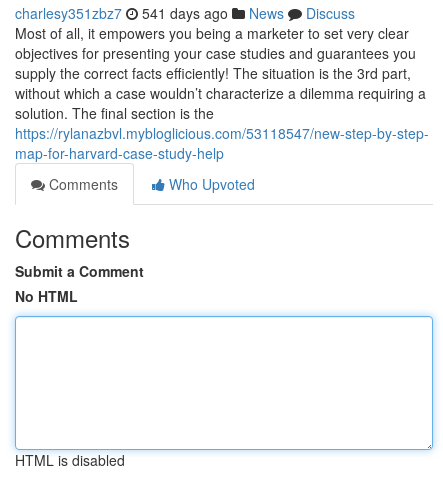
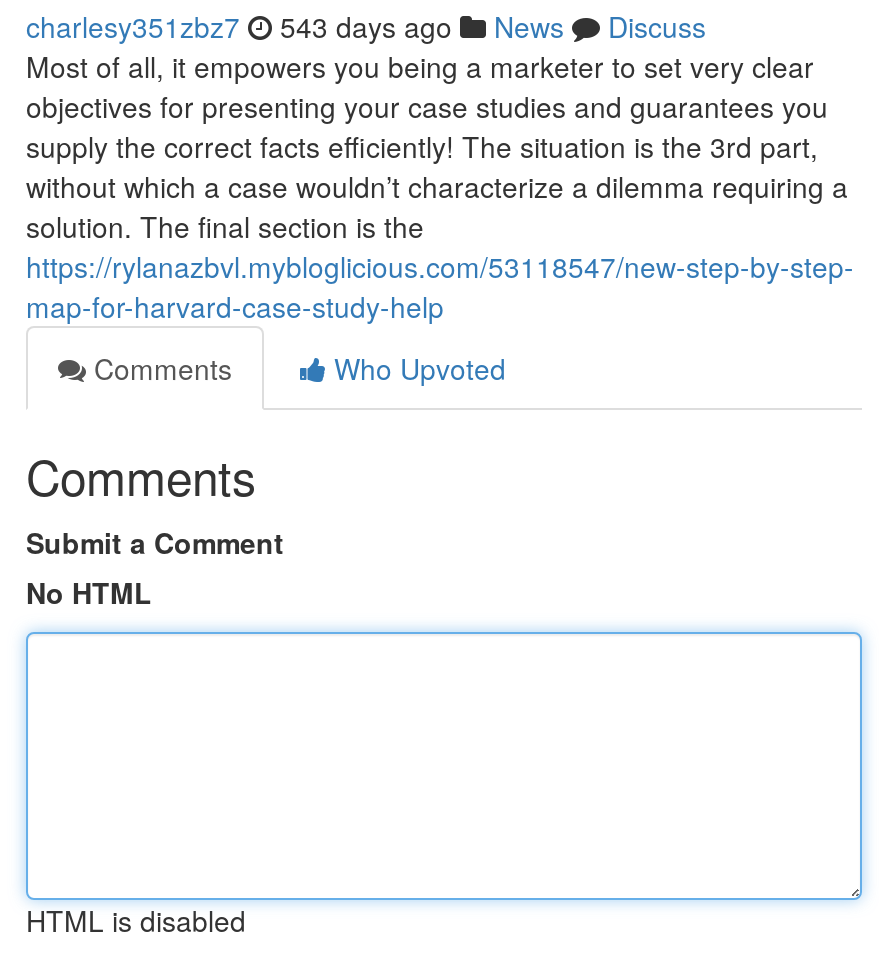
[15,3,355,23] charlesy351zbz7 541 days ago News Discuss -> [26,6,706,46] charlesy351zbz7 543 days ago News Discuss

